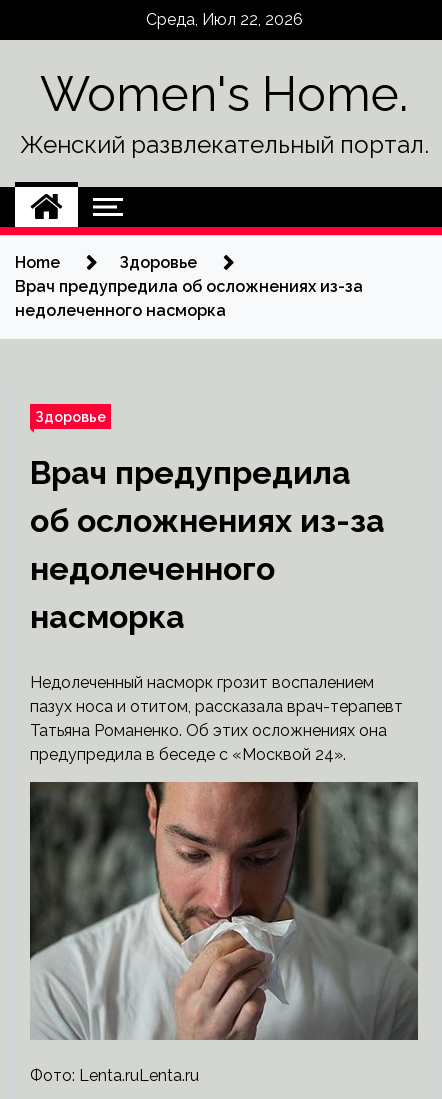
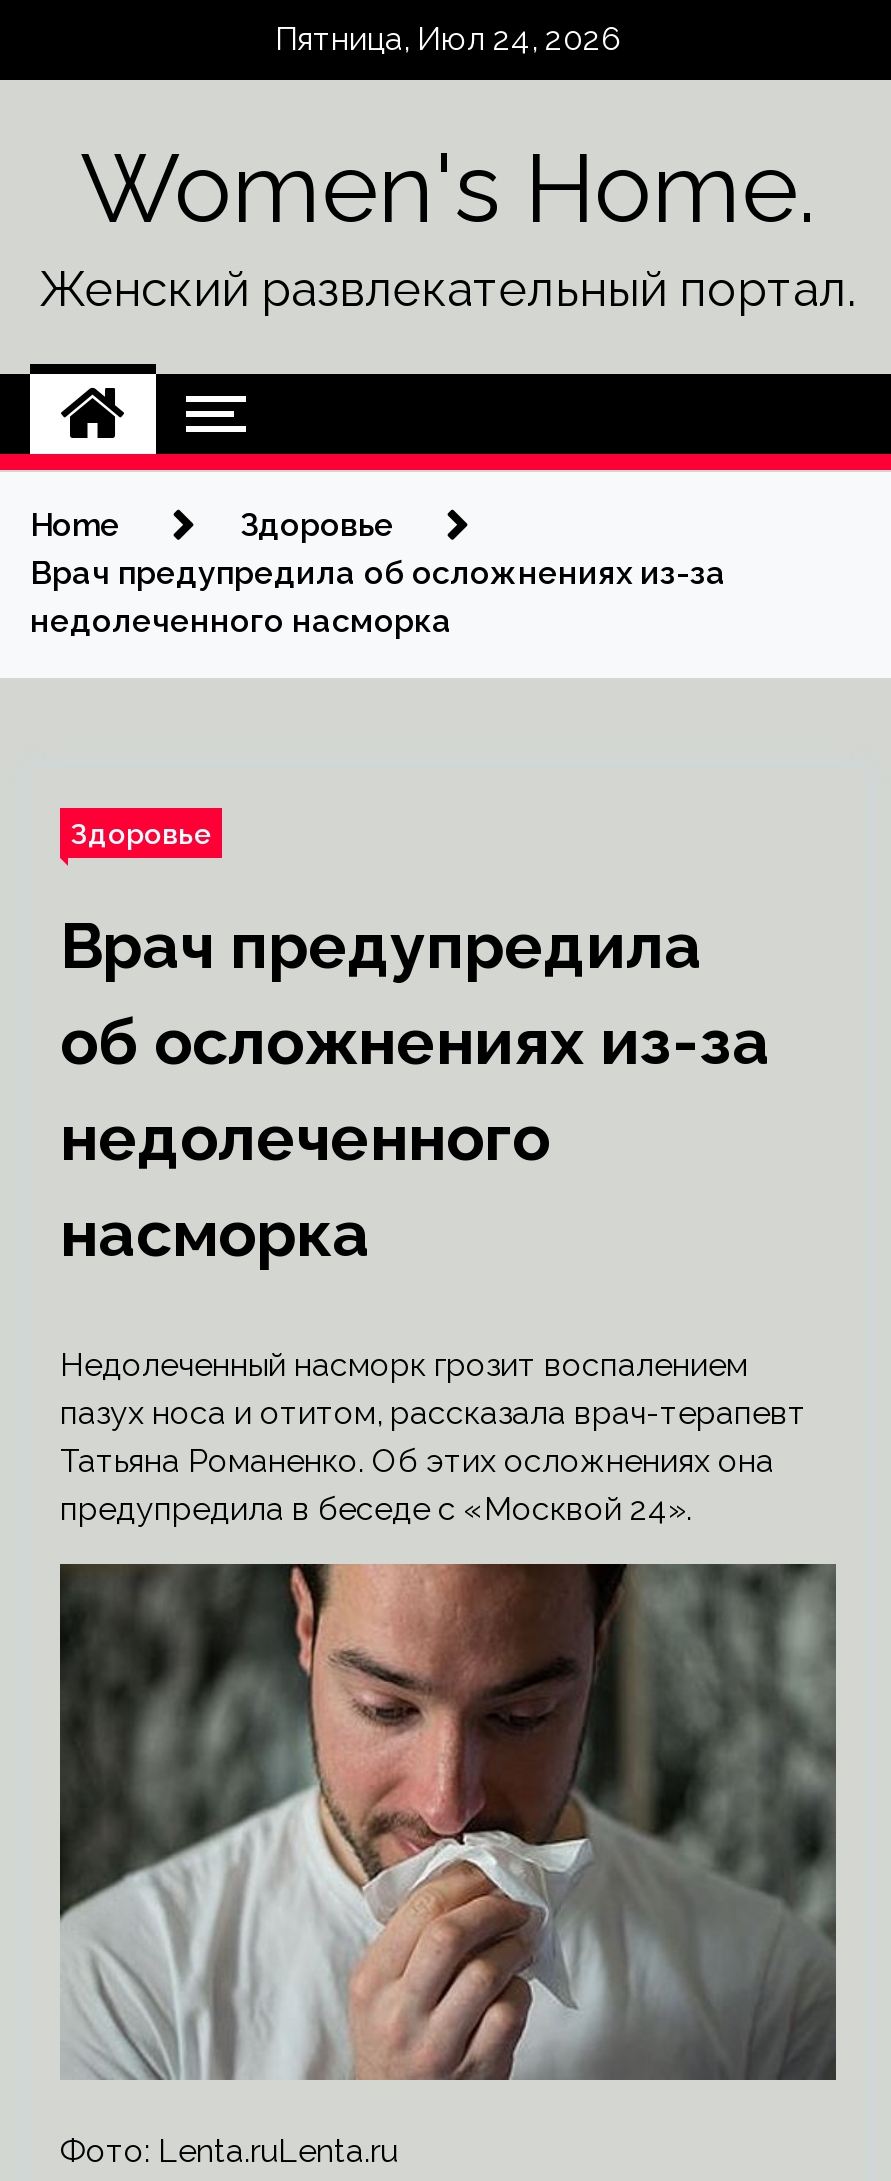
[145,10,302,29] Среда, Июл 22, 2026 -> [275,20,621,58] Пятница, Июл 24, 2026

